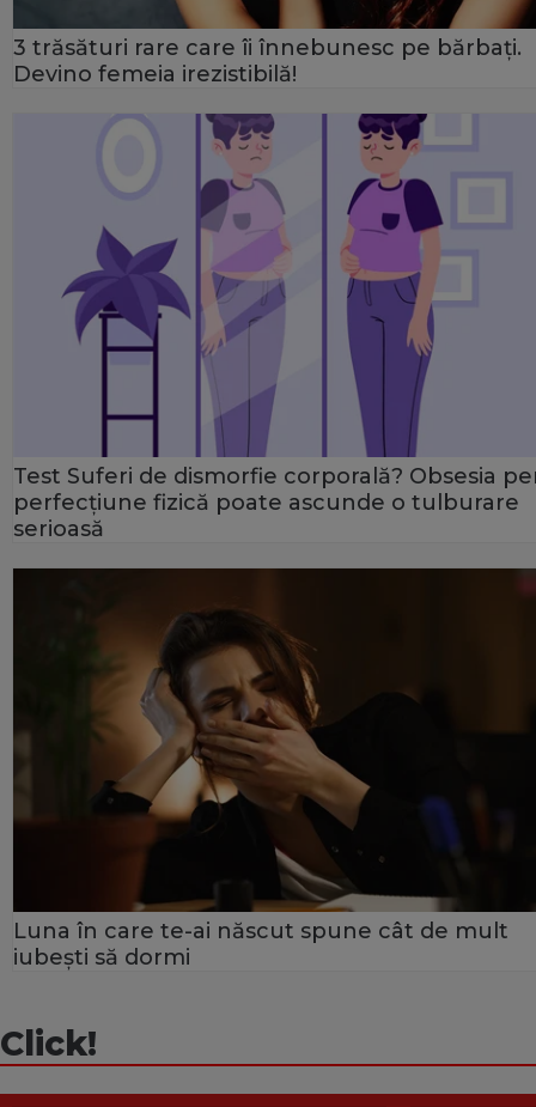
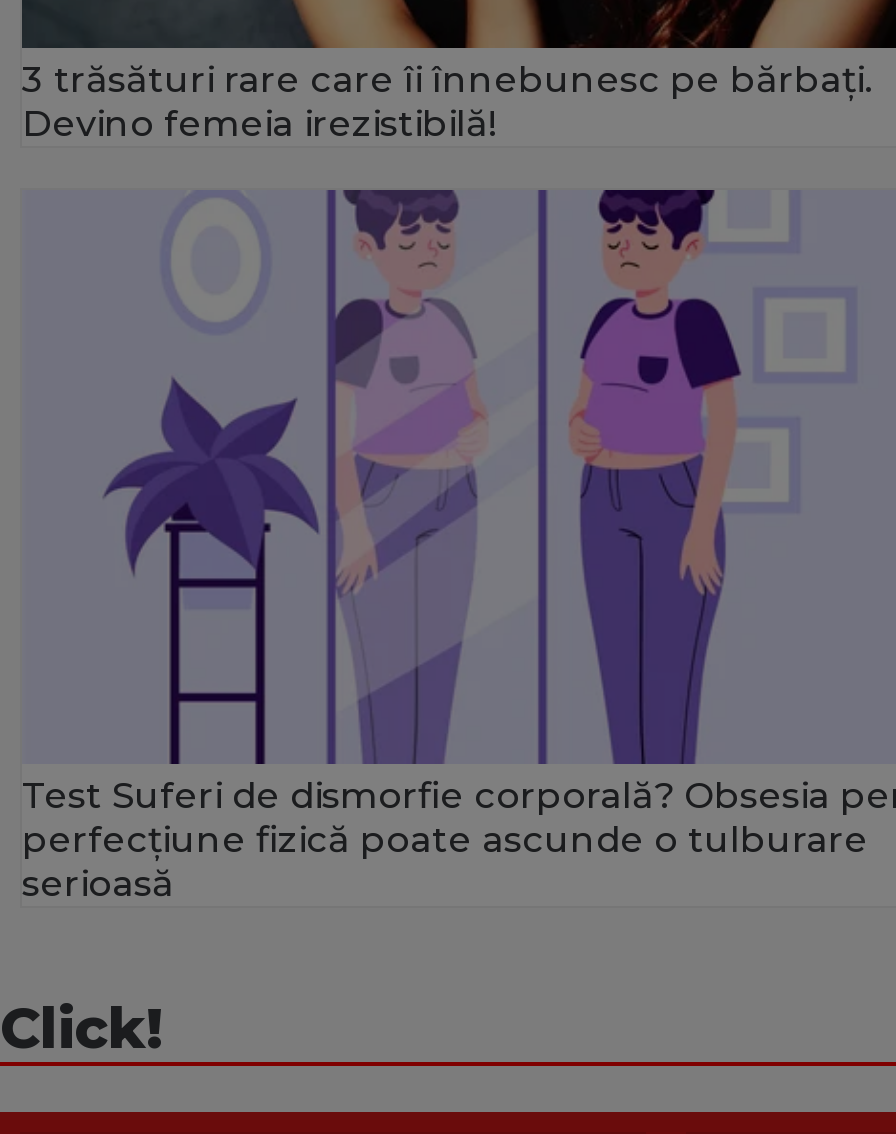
[12,567,532,970] [image] | Luna în care te-ai născut spune cât de mult | iubești să dormi -> none

